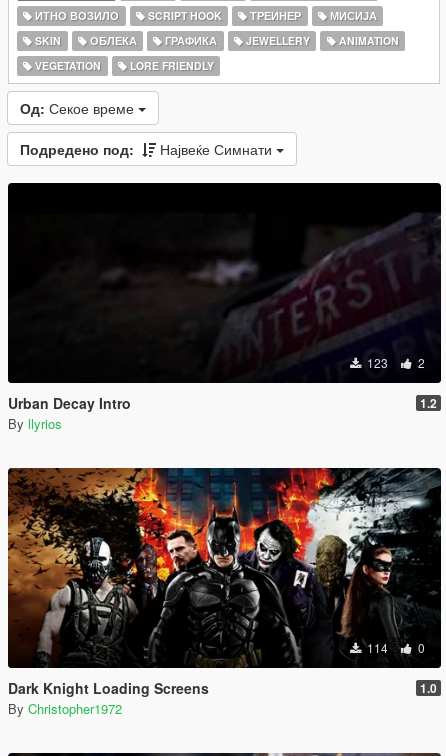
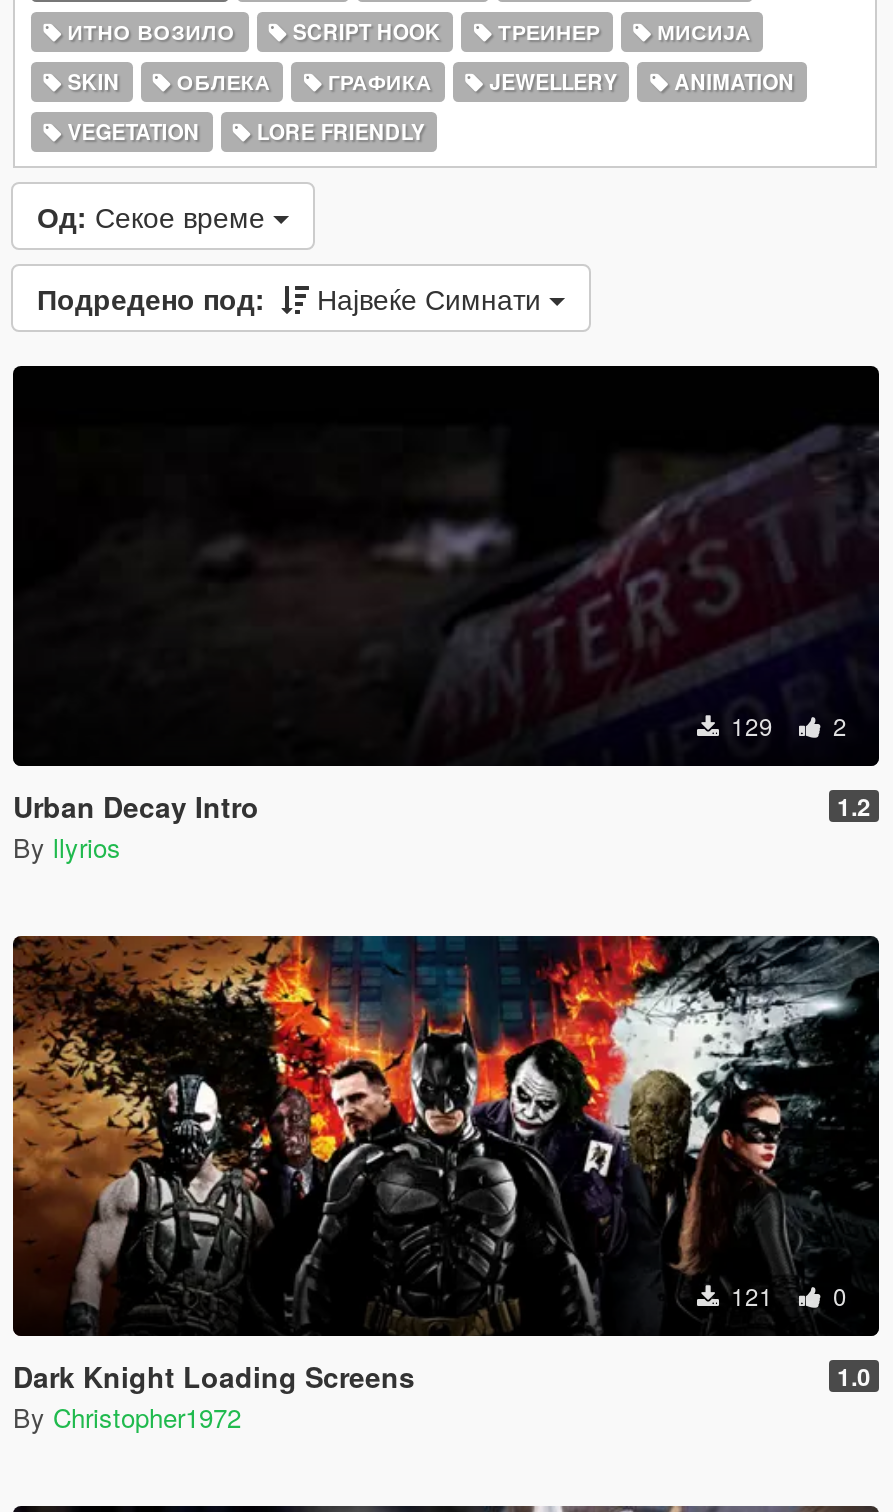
[364,354,425,371] 123 2 -> [725,708,847,742] 129 2
[364,639,425,656] 114 0 -> [725,1278,847,1312] 121 0

